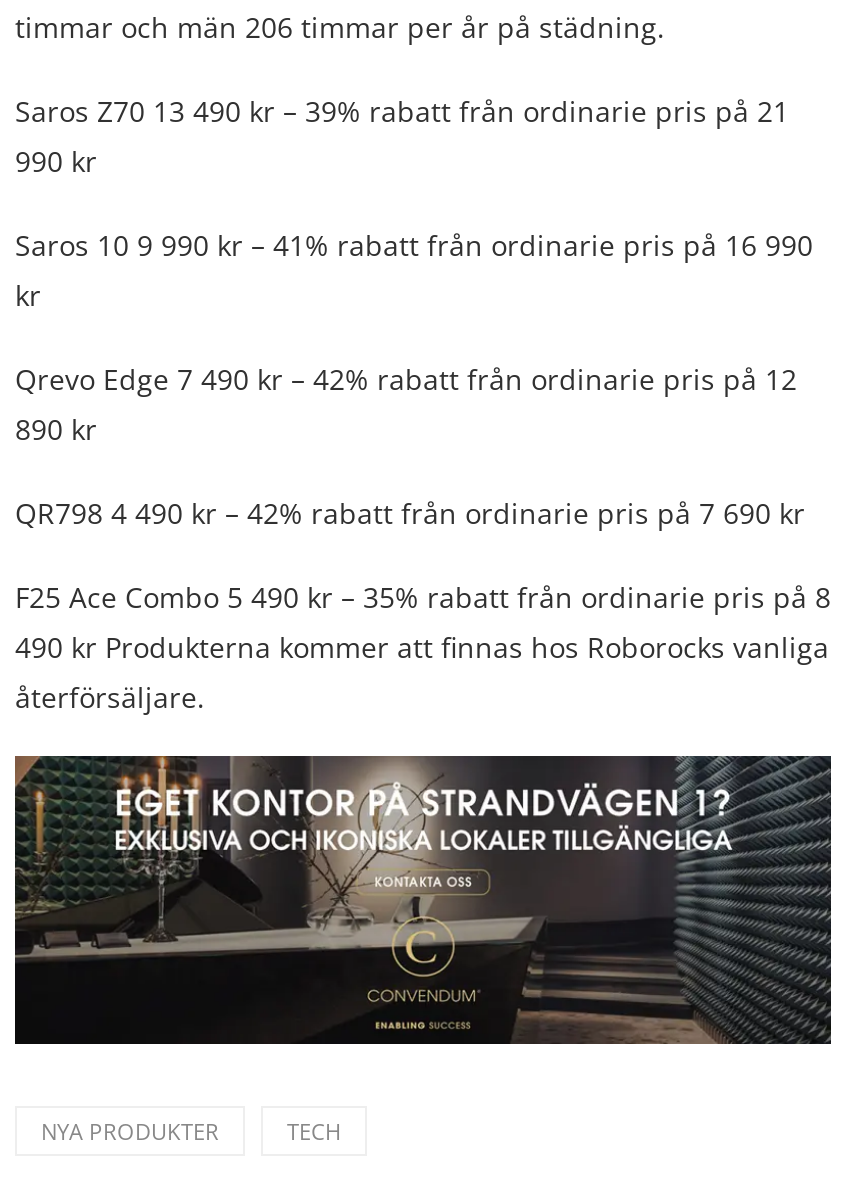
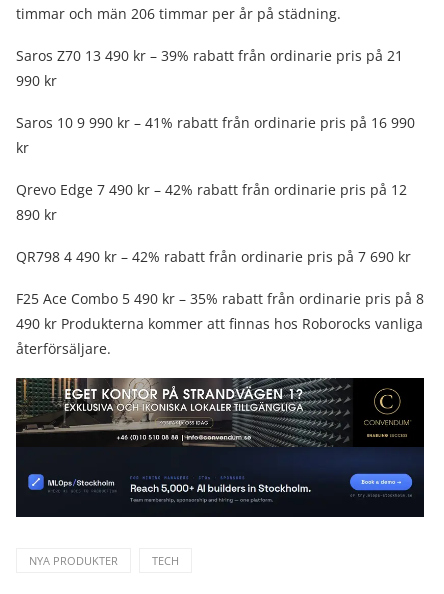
[13,754,831,1046] [image] -> [16,377,423,518] [image]

